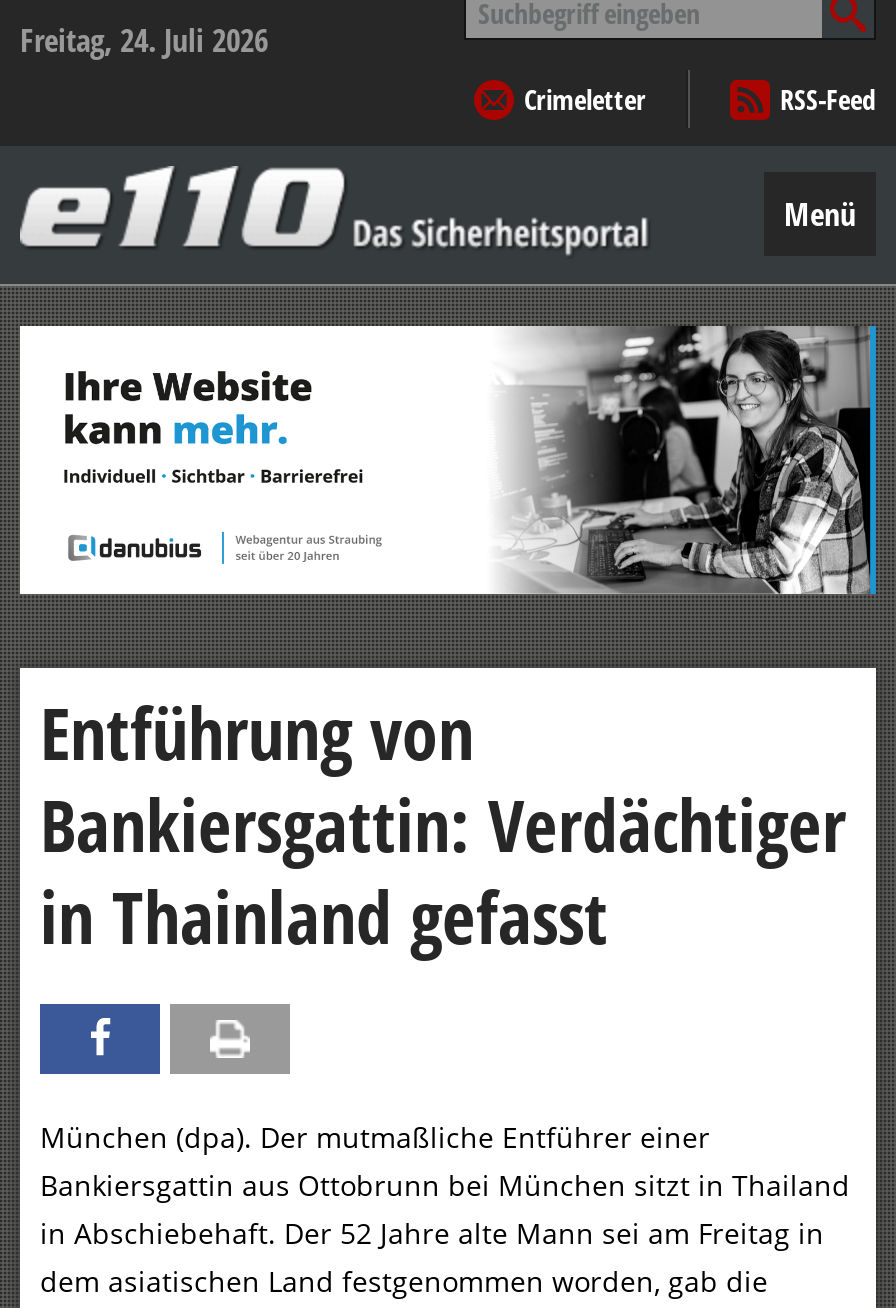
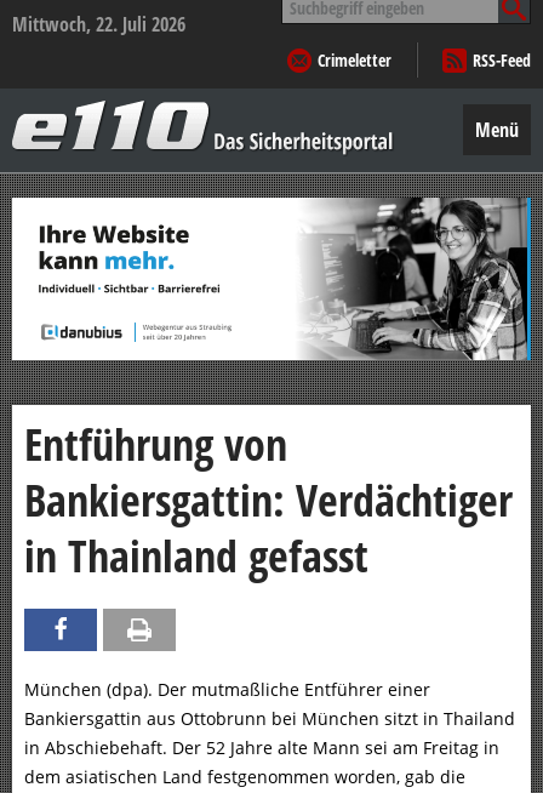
[20,18,268,62] Freitag, 24. Juli 2026 -> [12,11,185,38] Mittwoch, 22. Juli 2026

